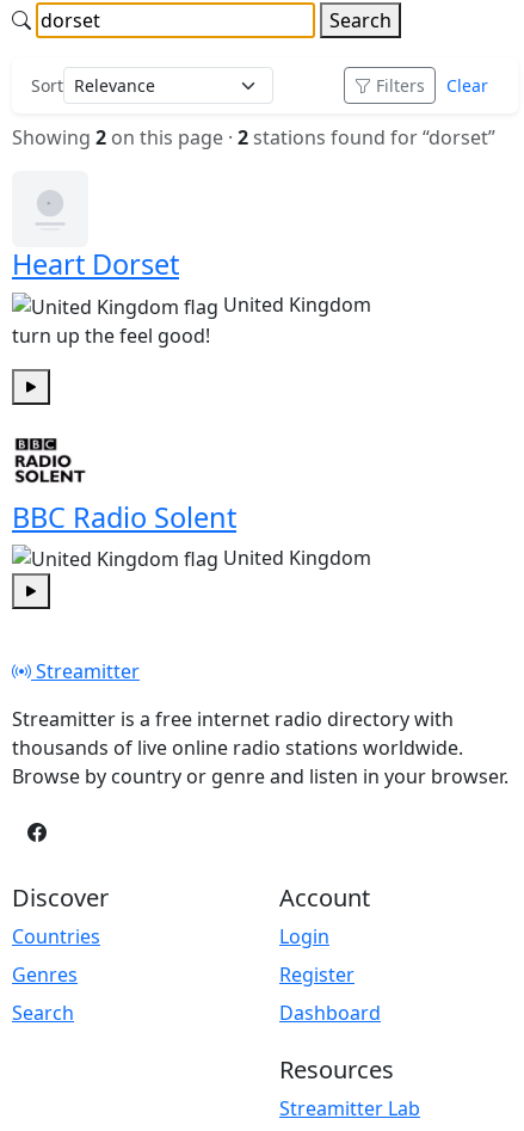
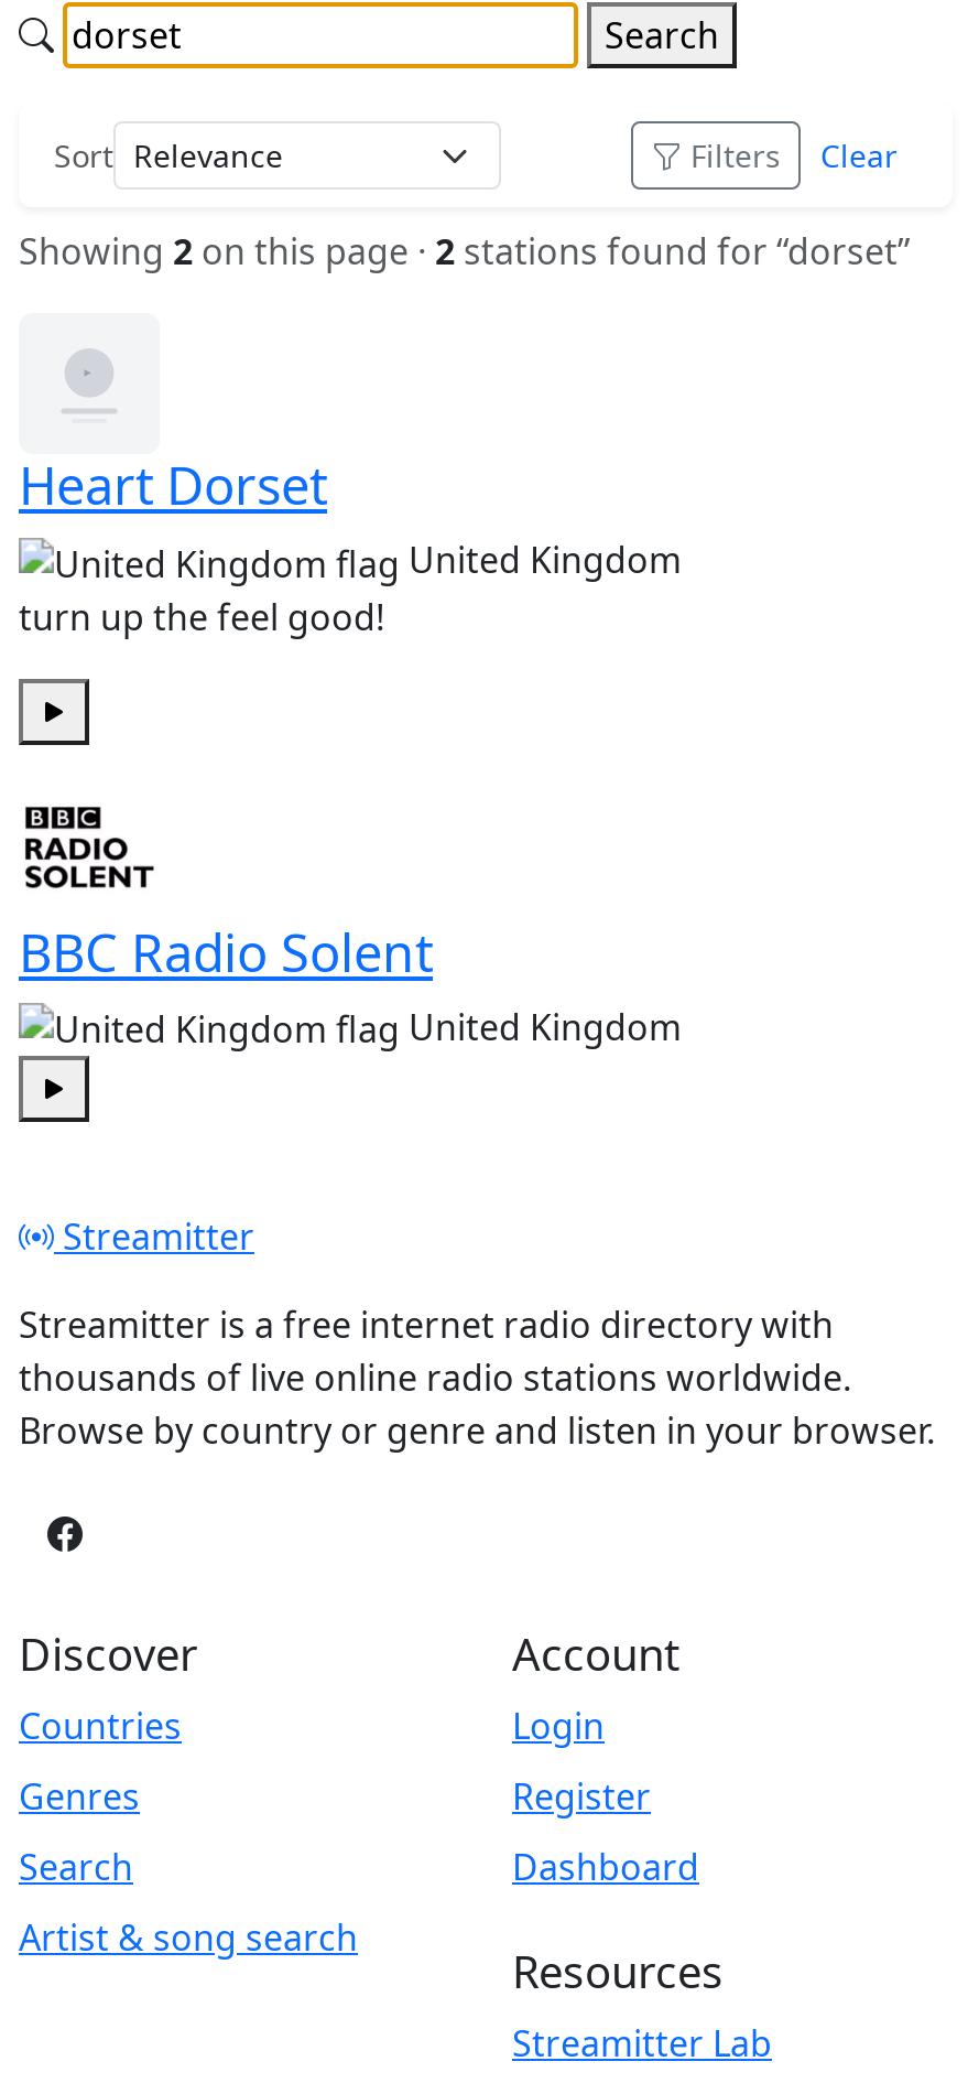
none -> [19,1914,358,1963] Artist & song search

